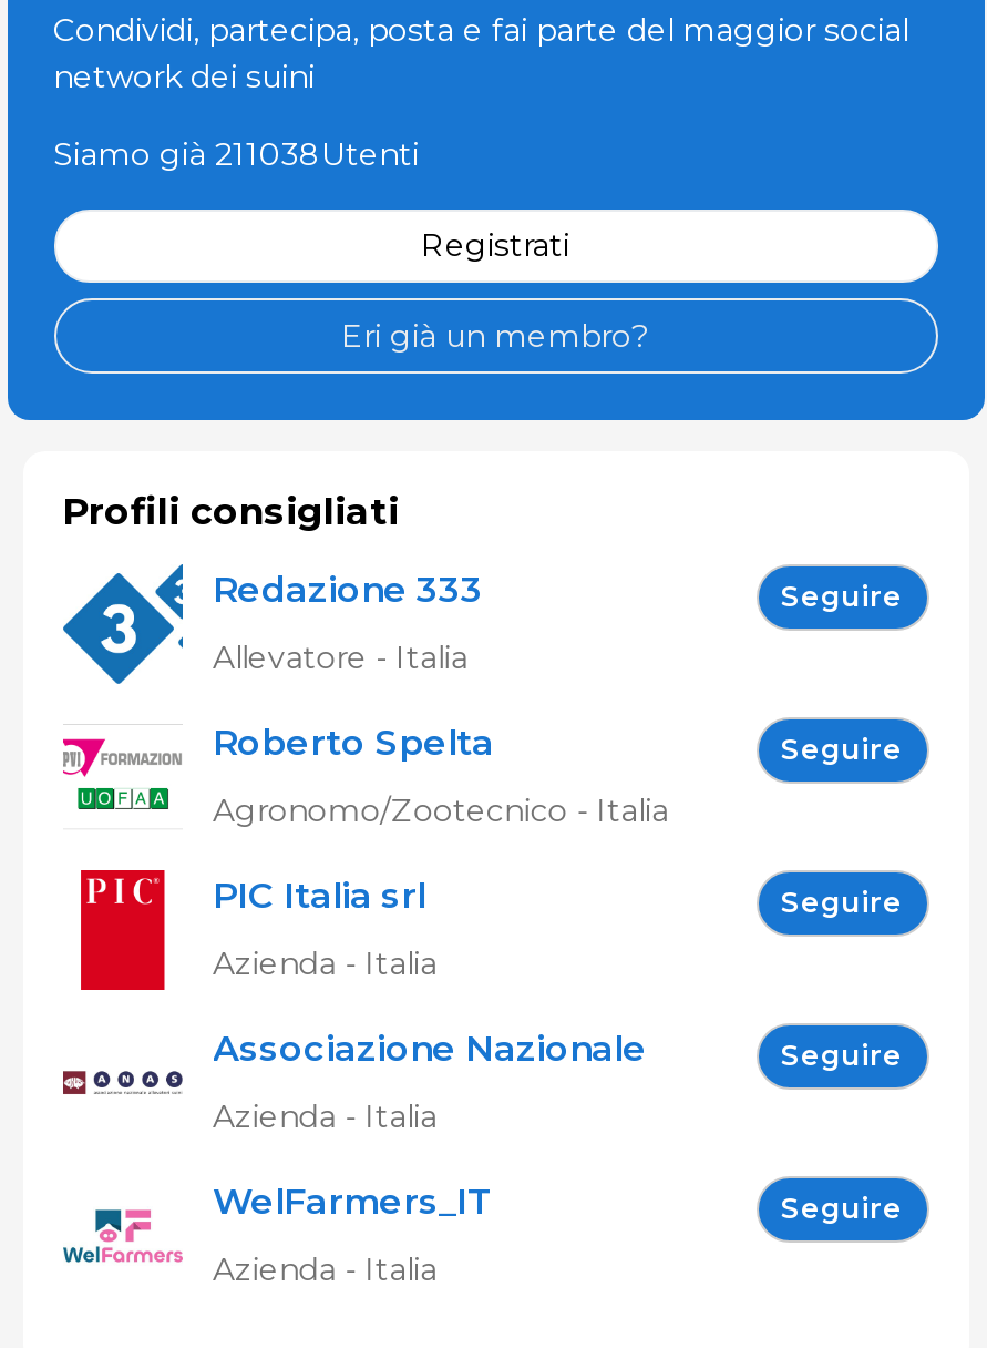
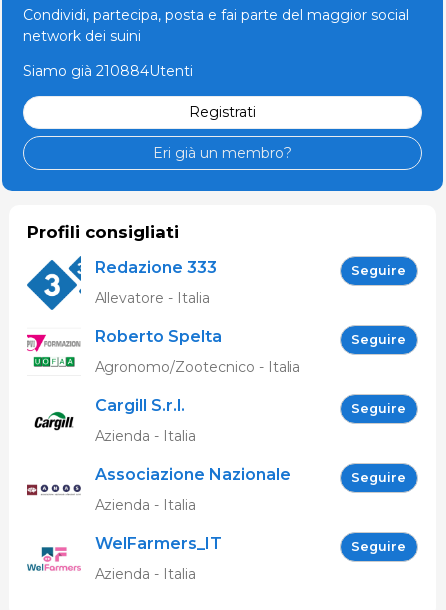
[53,134,419,174] Siamo già 211038Utenti -> [22,62,192,80] Siamo già 210884Utenti
[79,868,425,992] [image] | PIC Italia srl -> [34,394,184,448] [image] | Cargill S.r.l.

